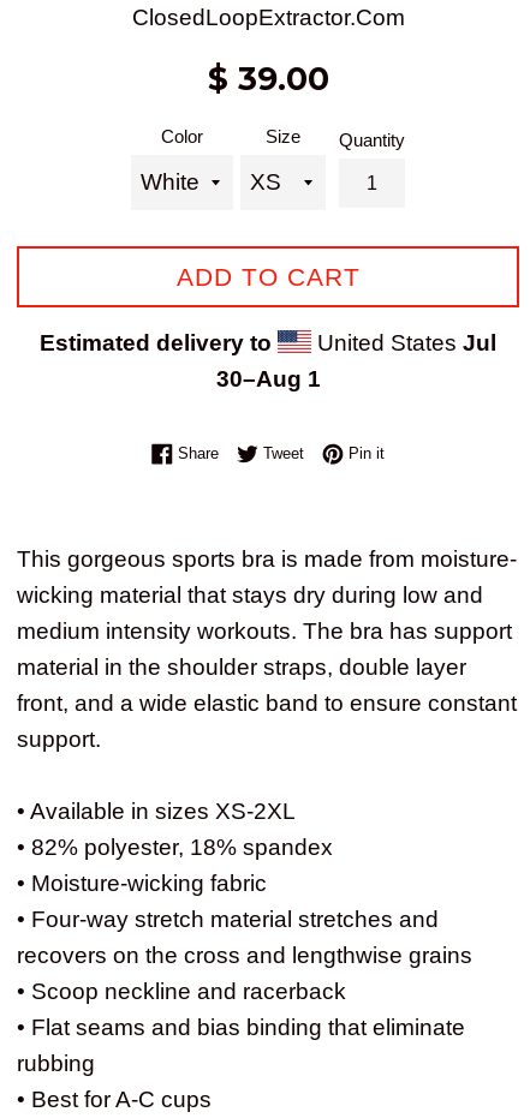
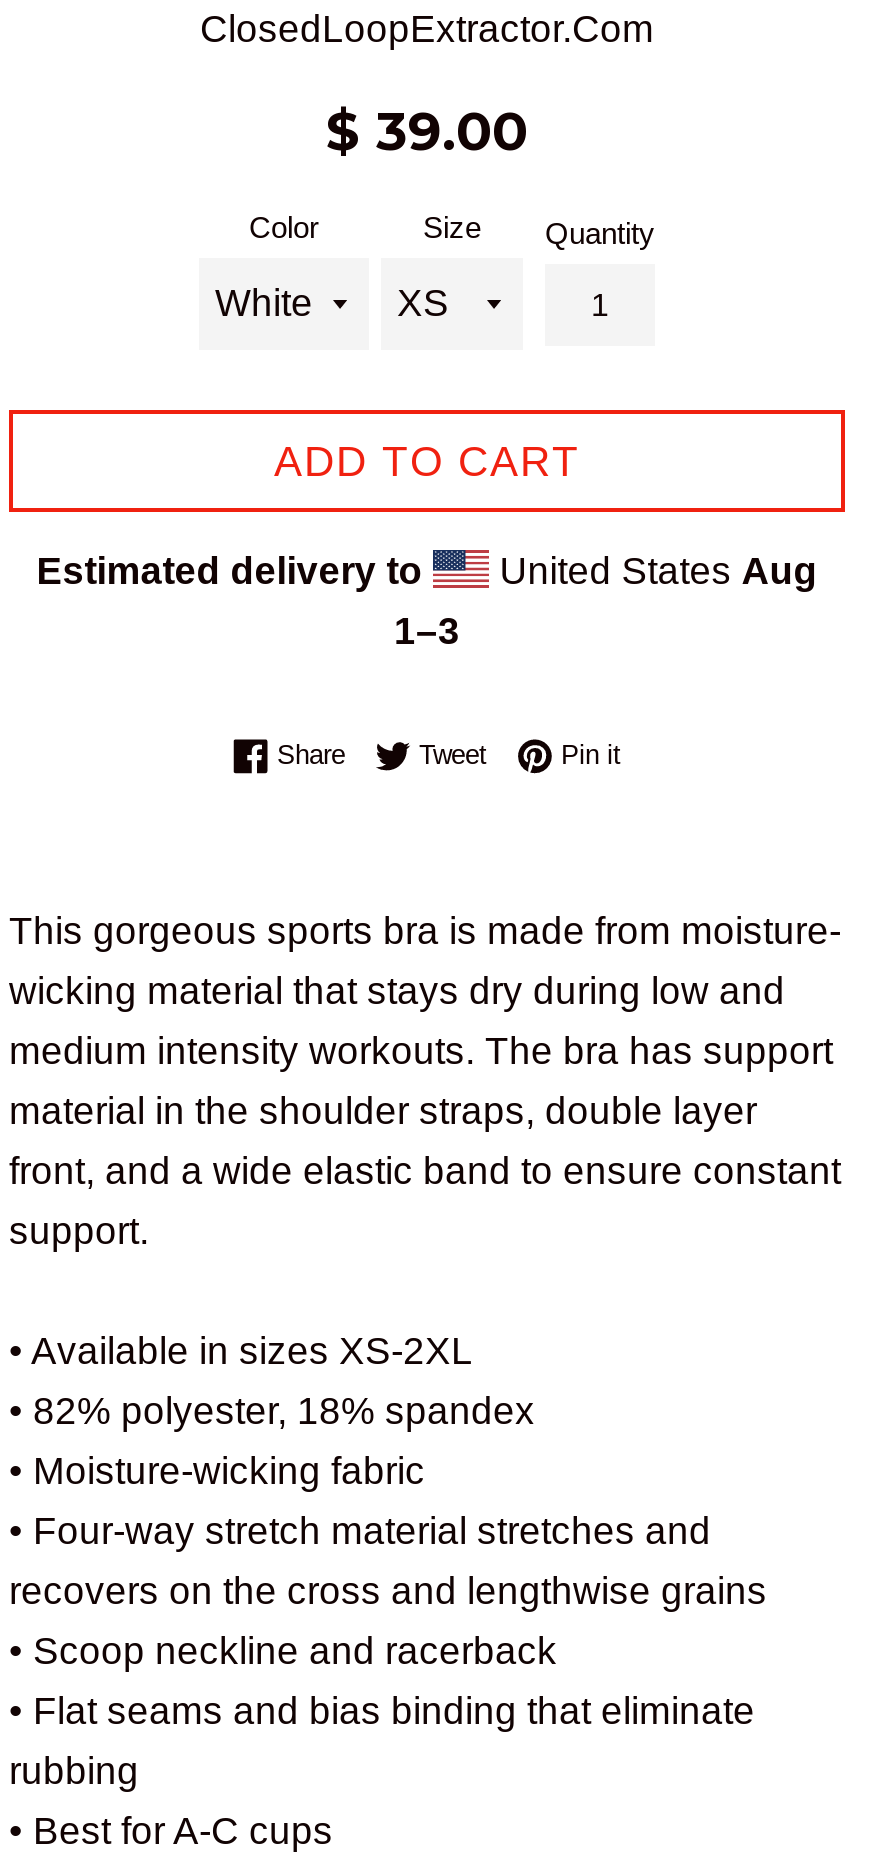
[216,330,497,391] United States Jul | 30–Aug 1 -> [394,550,817,652] United States Aug | 1–3

